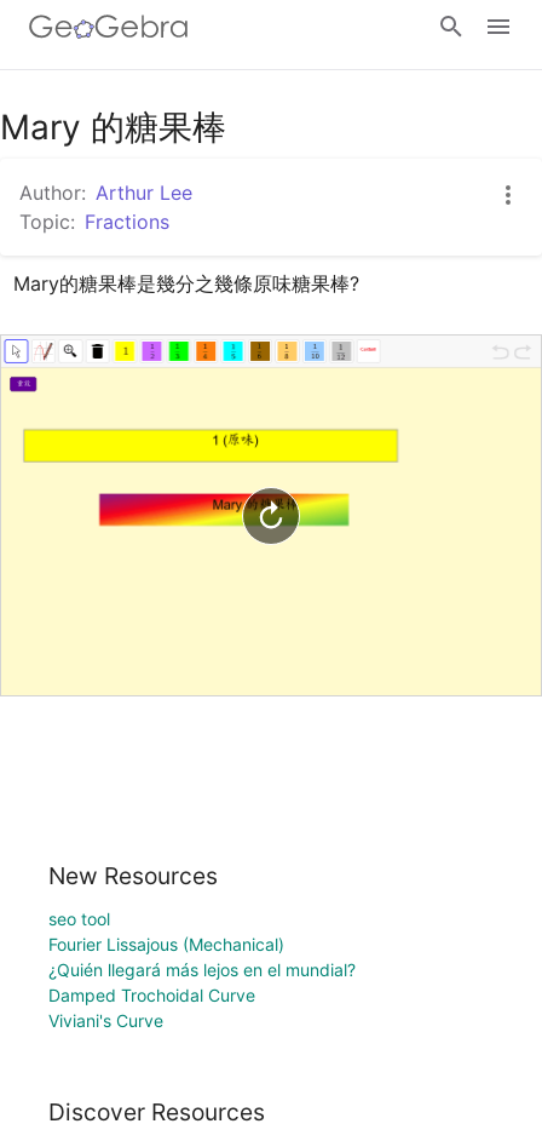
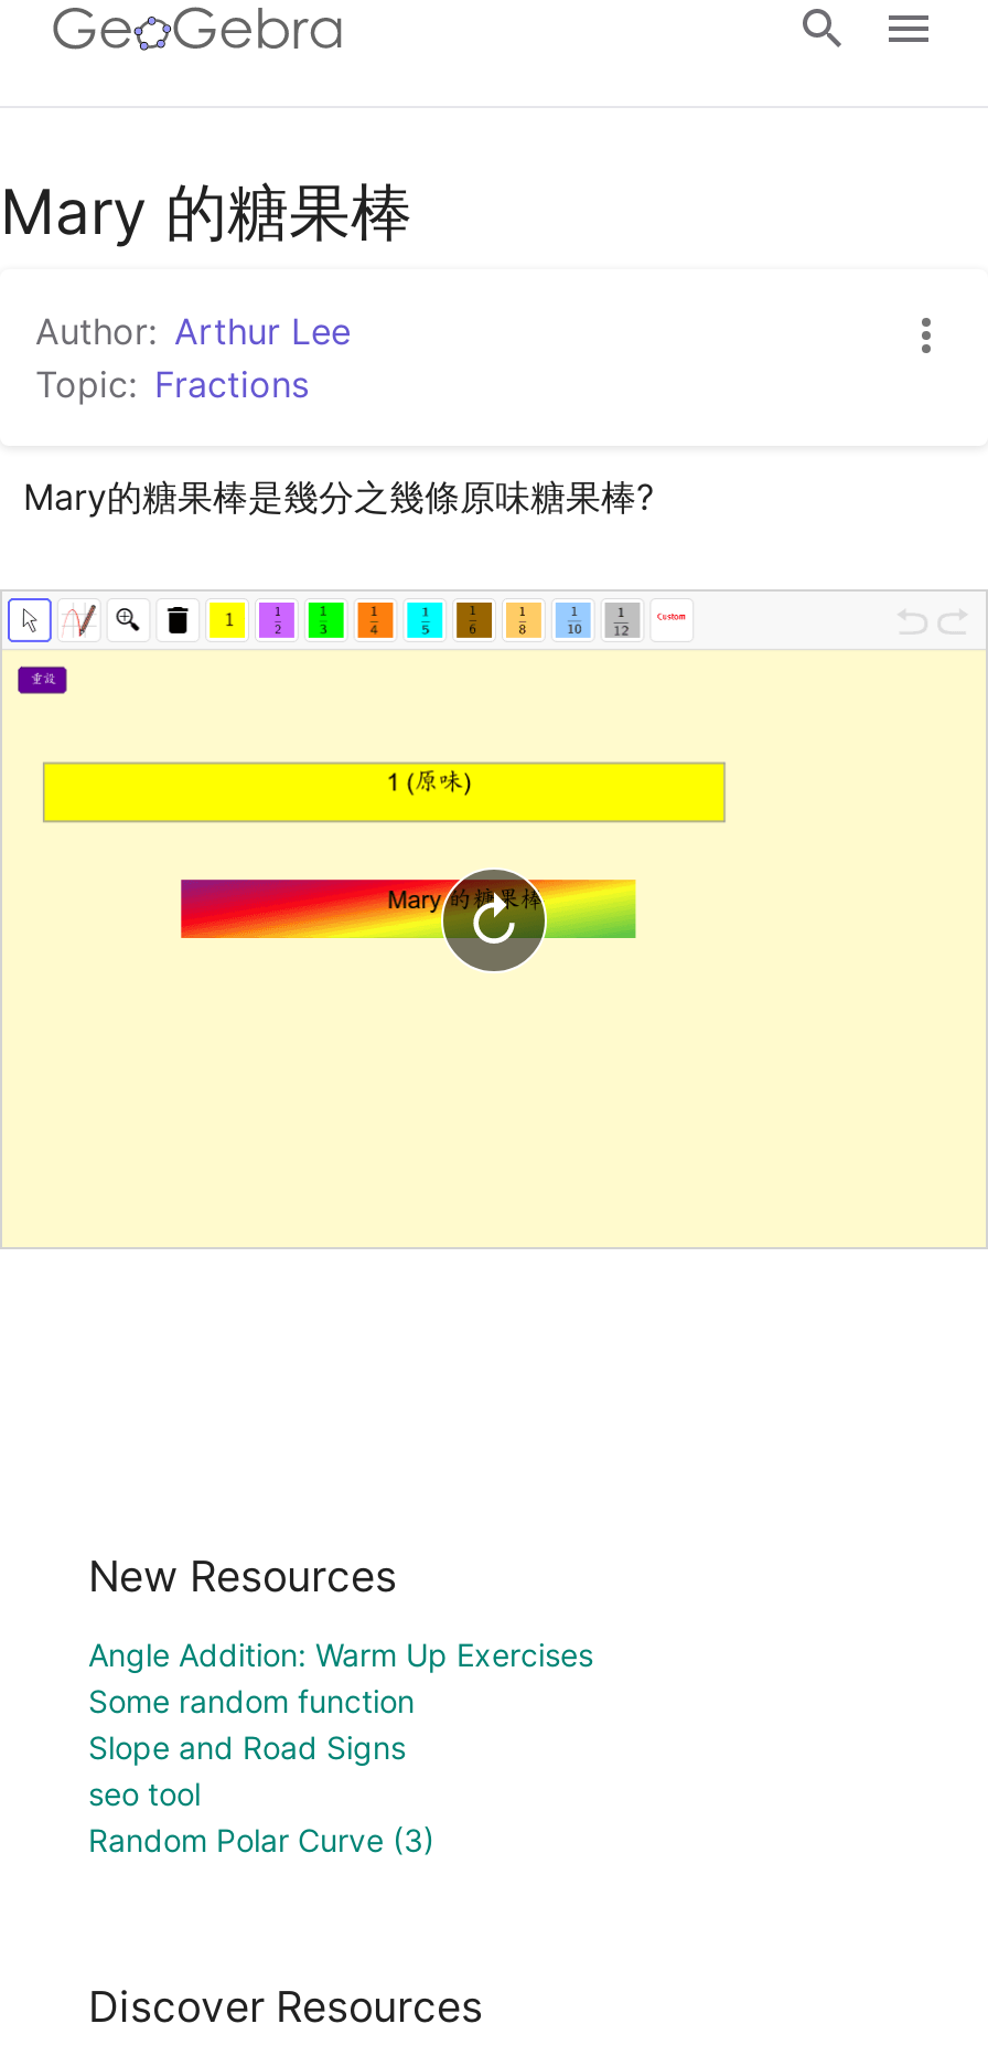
none -> [88,1635,593,1765] Angle Addition: Warm Up Exercises | Some random function | Slope and Road Signs
moved [48,908,110,929] -> [88,1774,201,1812]: seo tool
[48,934,356,1031] Fourier Lissajous (Mechanical) | ¿Quién llegará más lejos en el mundial? | Damped Trochoidal Curve | Viviani's Curve -> [88,1821,434,1858] Random Polar Curve (3)

